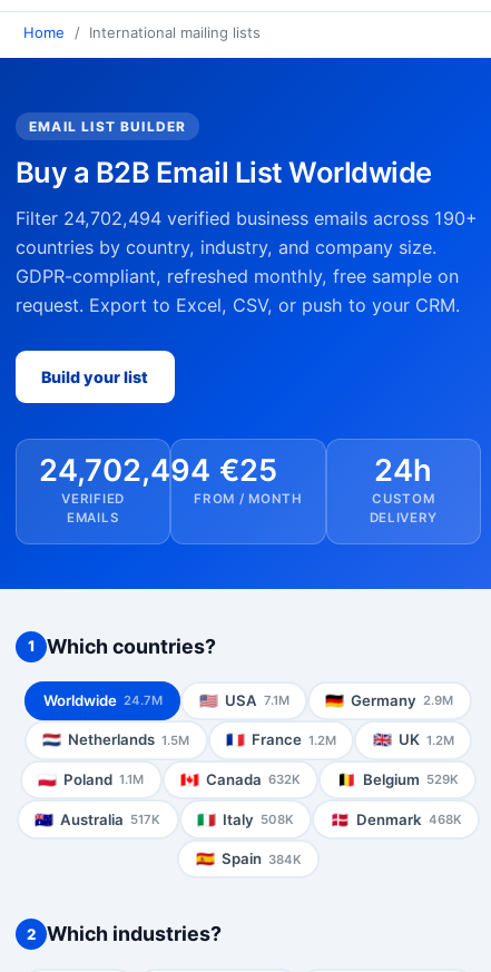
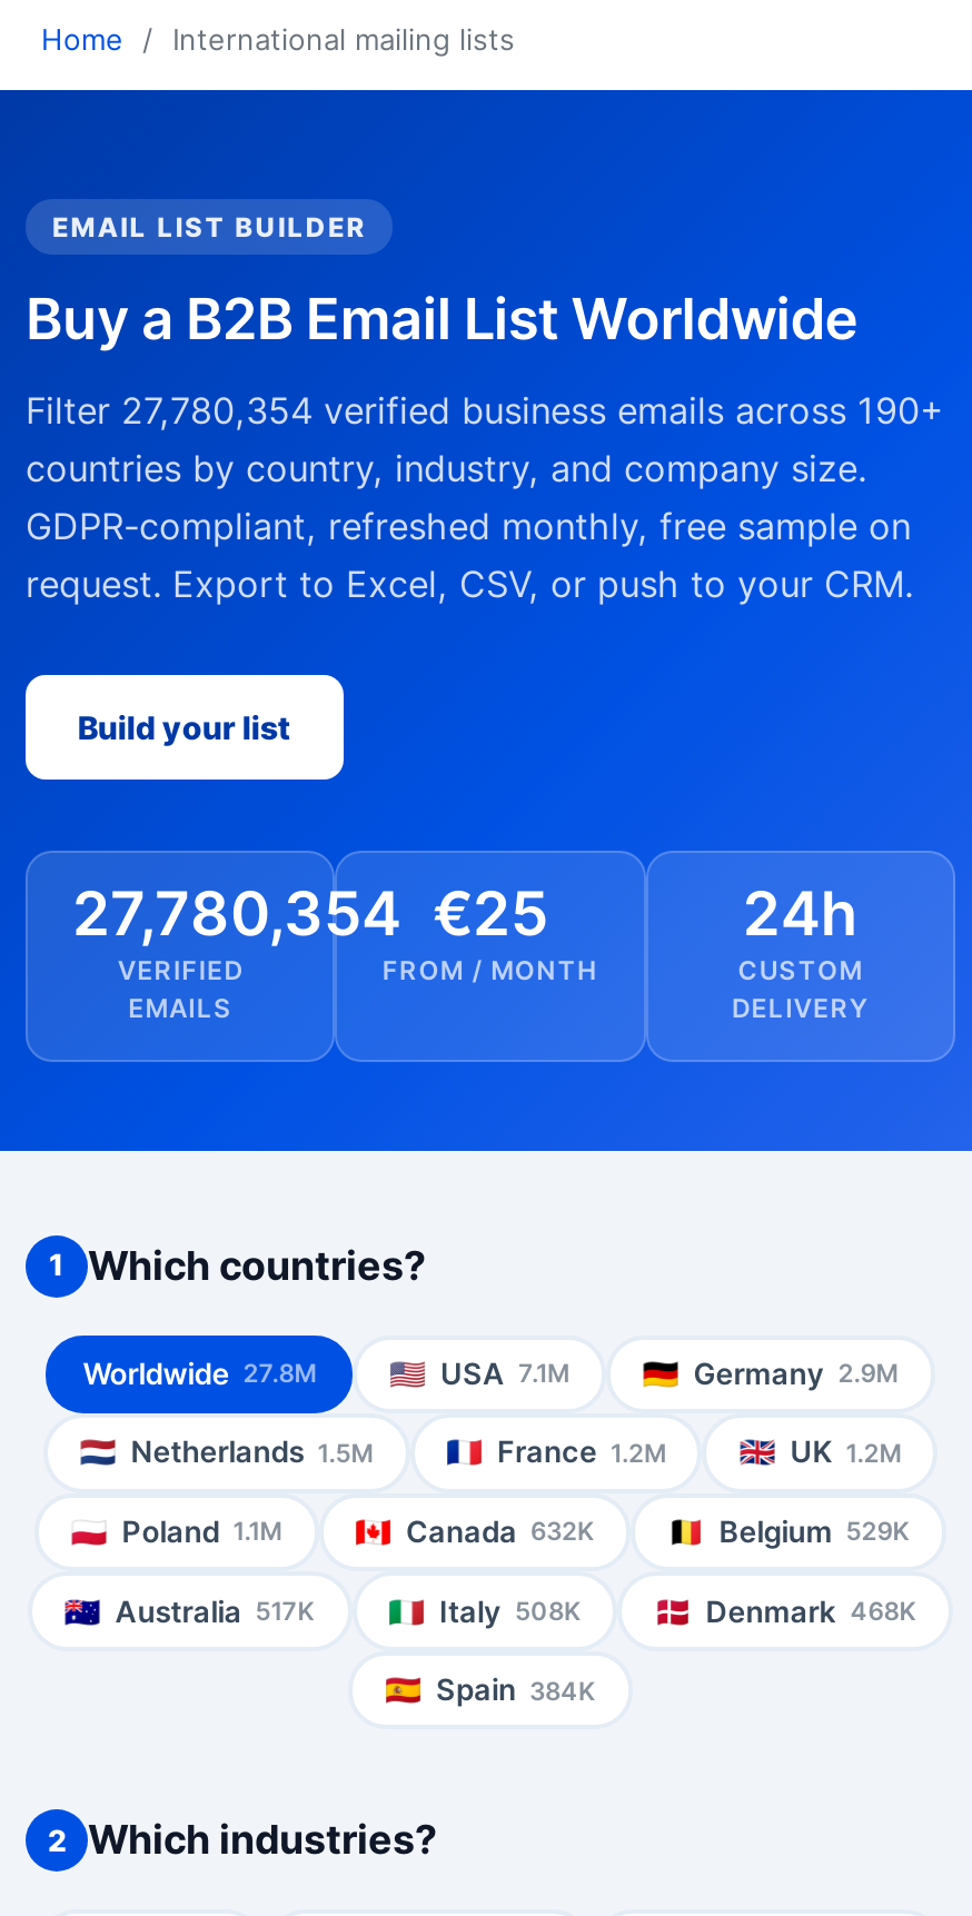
[16,207,478,229] Filter 24,702,494 verified business emails across 190+ -> [26,388,944,433] Filter 27,780,354 verified business emails across 190+
[39,452,277,488] 24,702,494 €25 -> [72,876,548,950] 27,780,354 €25
[43,691,162,709] Worldwide 24.7M -> [83,1355,317,1391] Worldwide 27.8M

